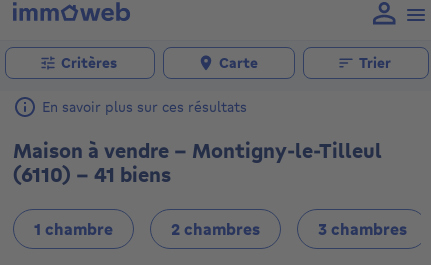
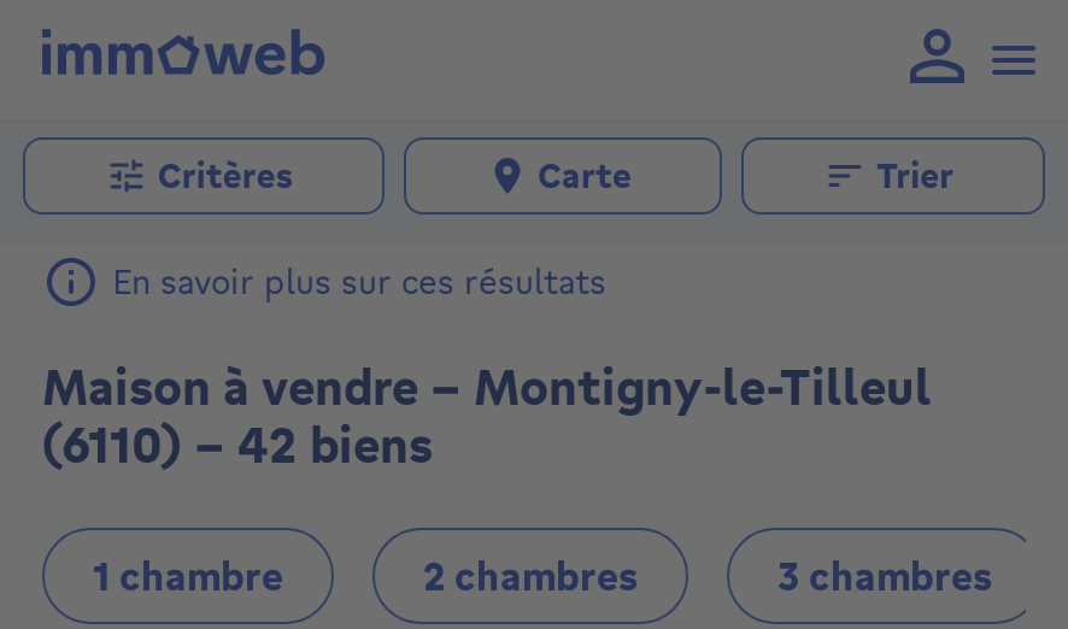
[13,161,171,188] (6110) - 41 biens -> [42,412,433,477] (6110) - 42 biens

